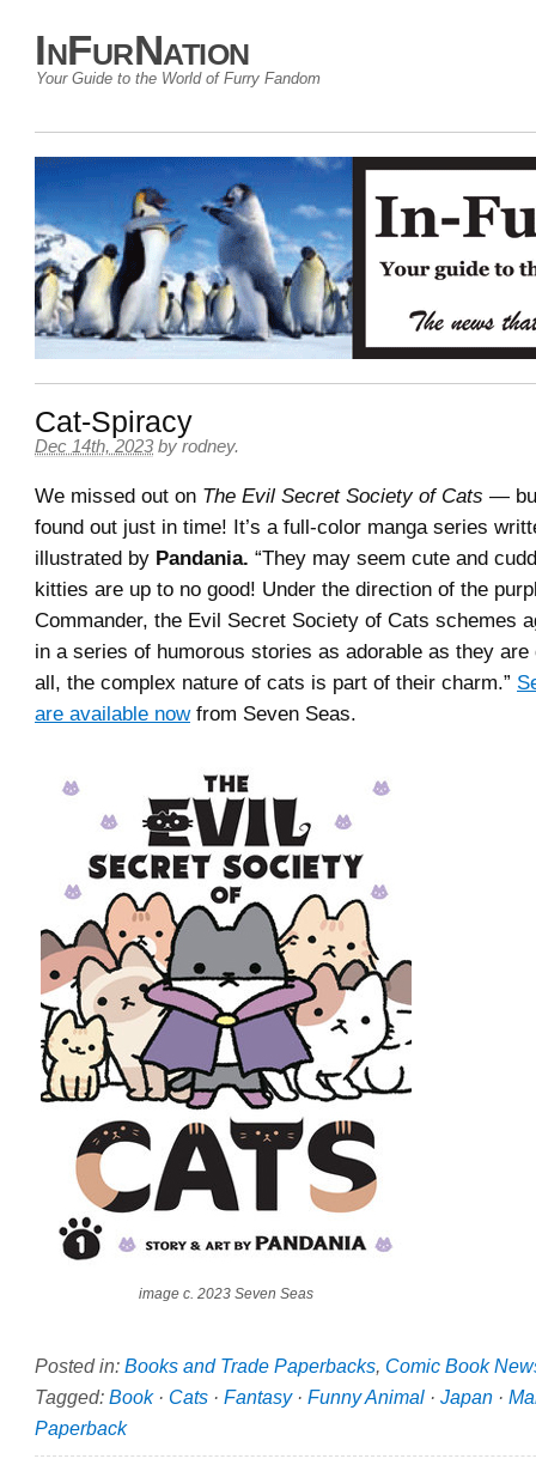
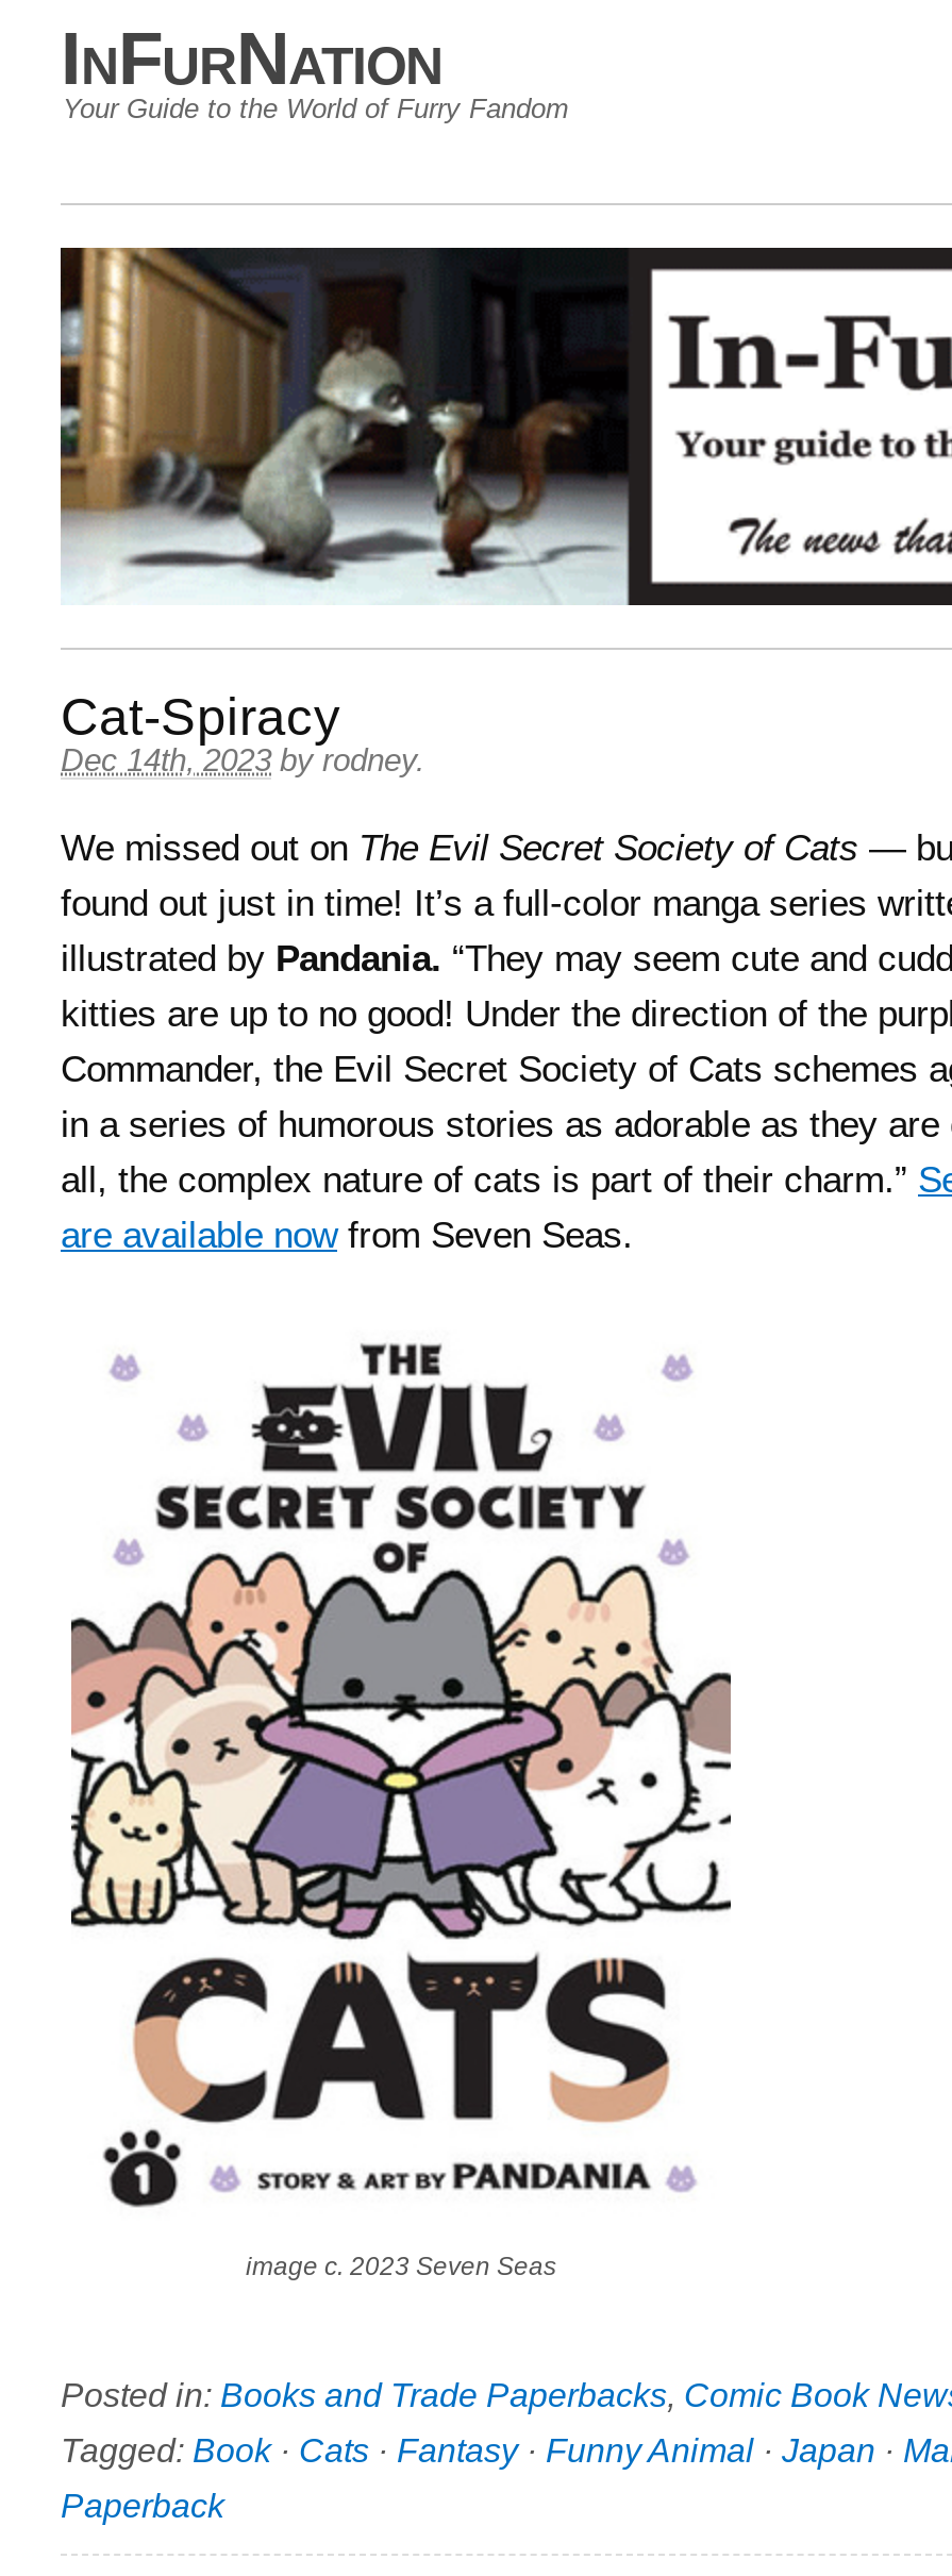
[33,156,354,345] [image] -> [59,246,631,592] [image]

